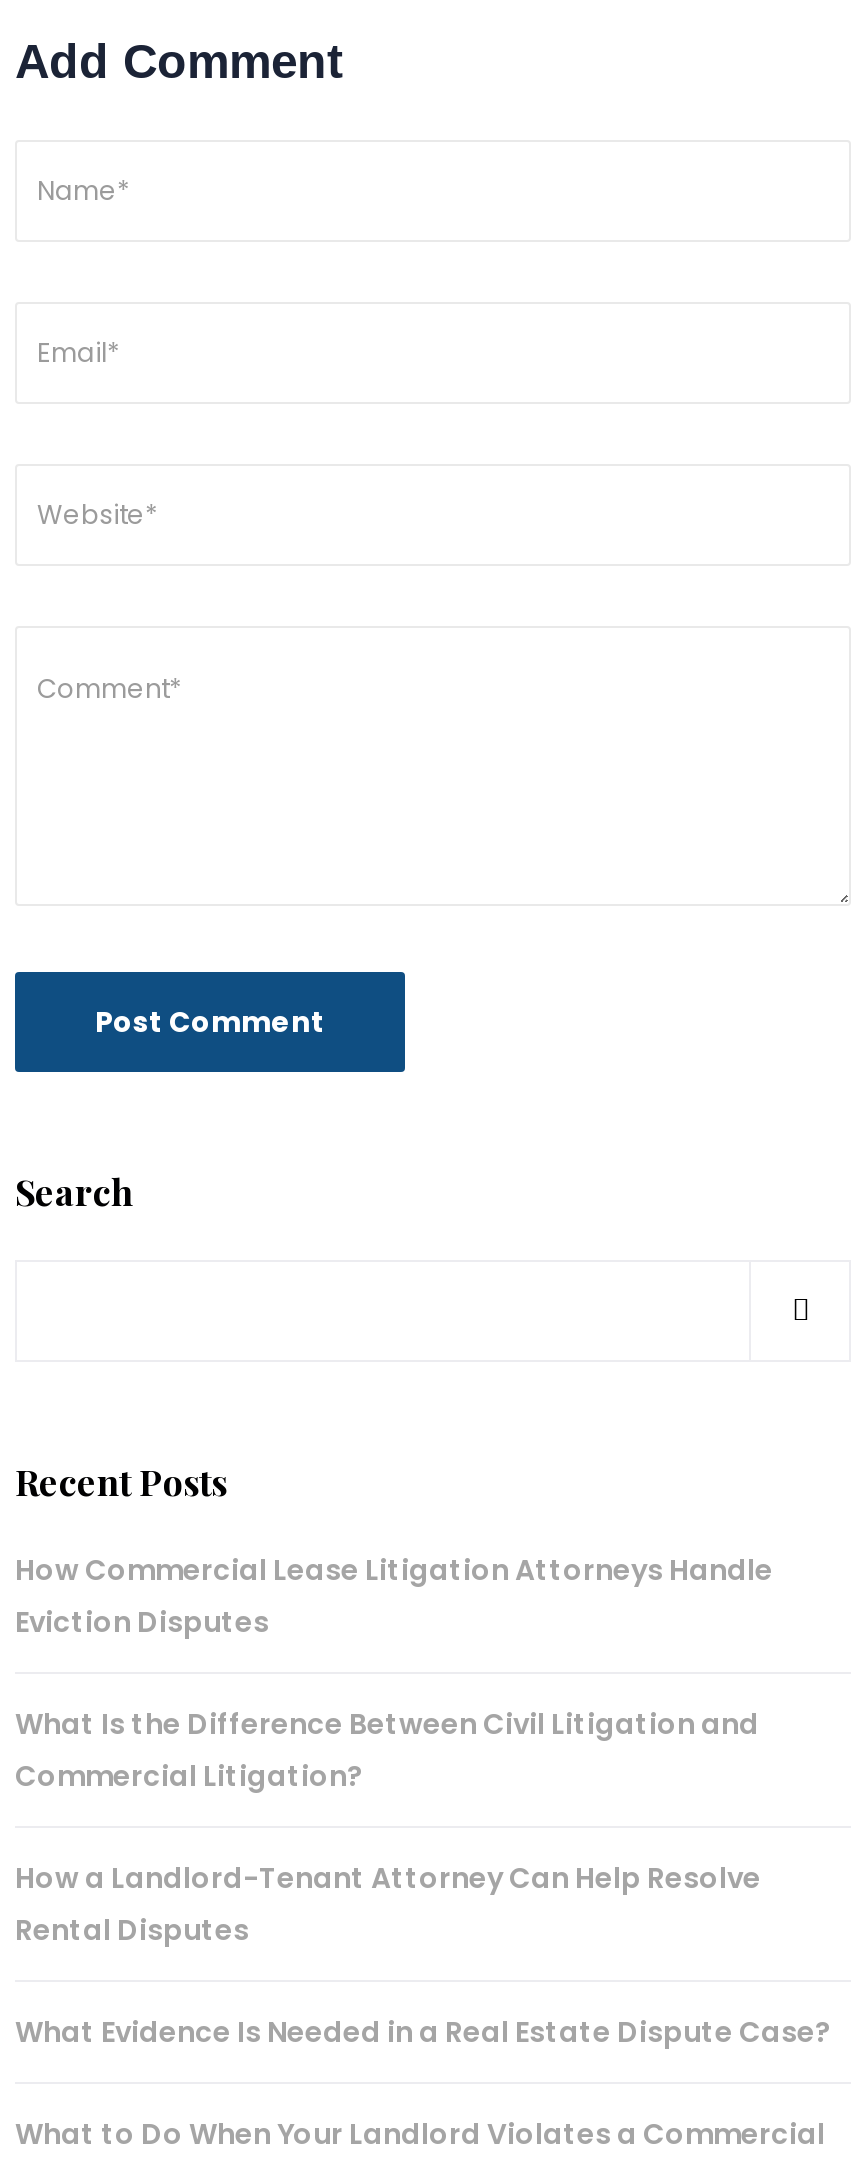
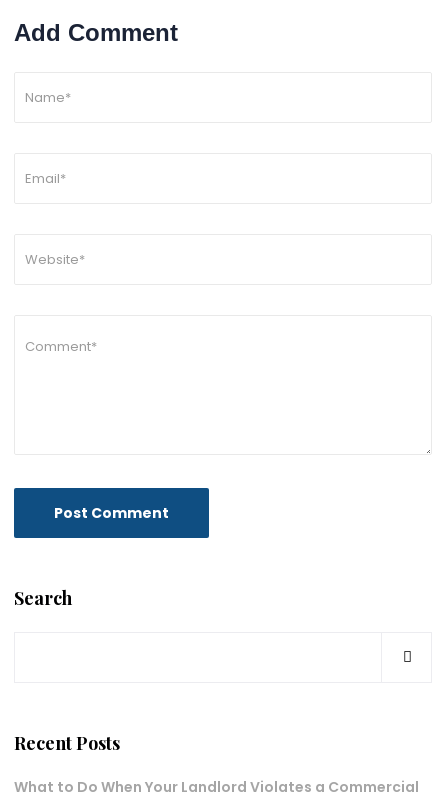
[15,1550,831,2052] How Commercial Lease Litigation Attorneys Handle | Eviction Disputes | What Is the Difference Between Civil Litigation and | Commercial Litigation? | How a Landlord-Tenant Attorney Can Help Resolve | Rental Disputes | What Evidence Is Needed in a Real Estate Dispute Case? -> none

